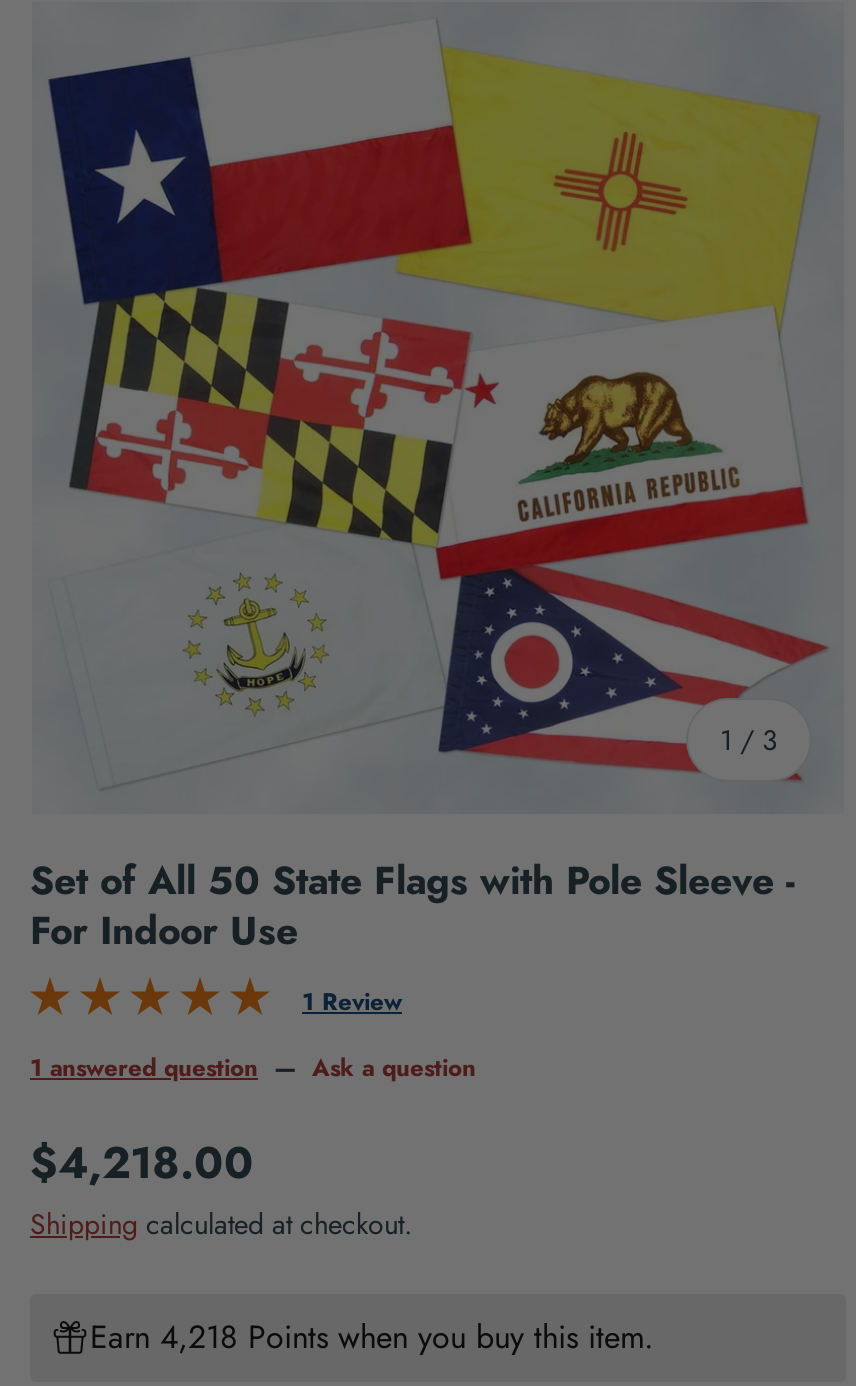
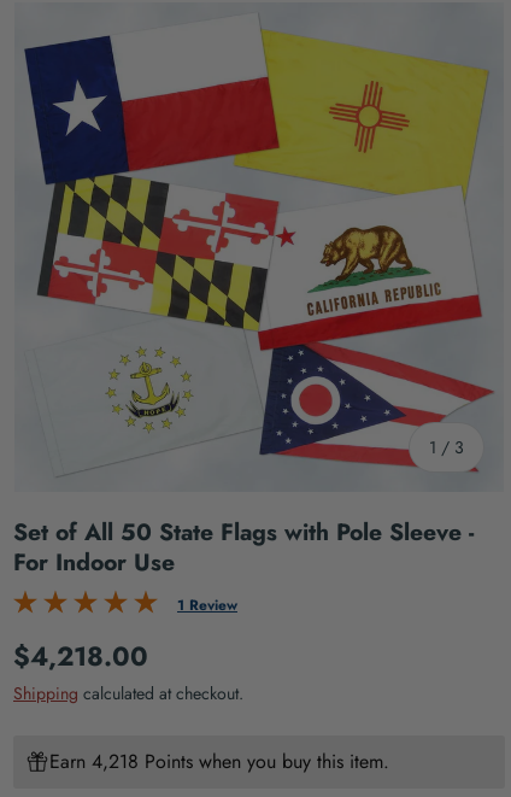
[30,1050,476,1086] 1 answered question — Ask a question -> none

